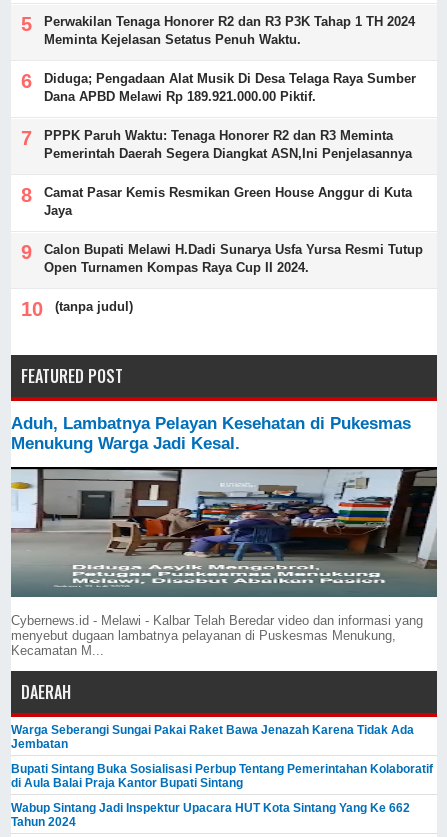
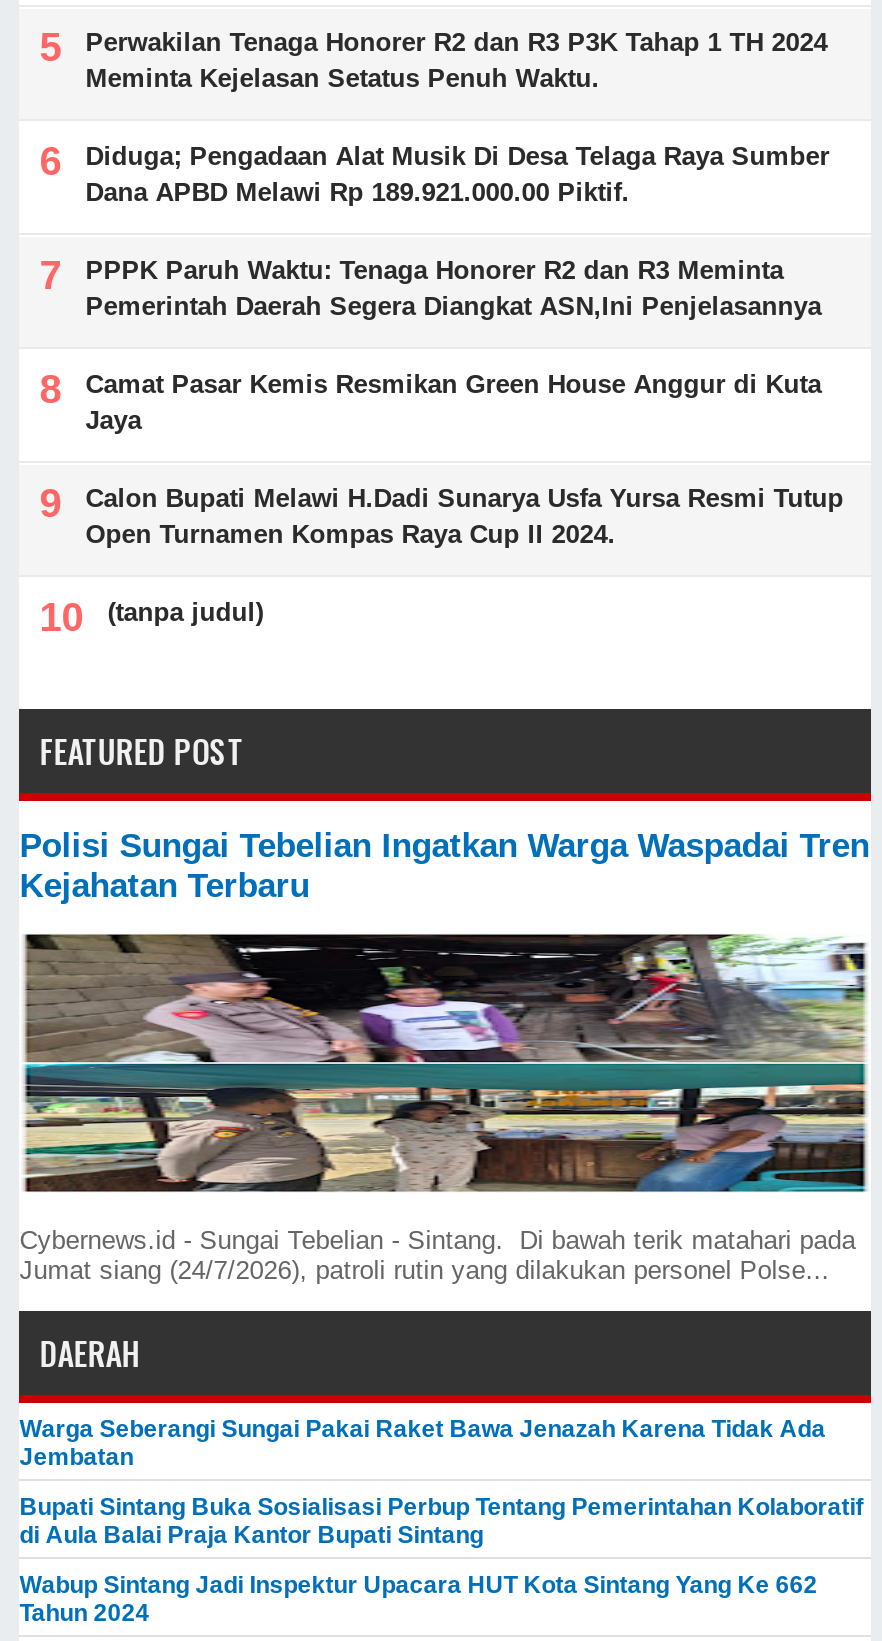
[11,414,411,453] Aduh, Lambatnya Pelayan Kesehatan di Pukesmas | Menukung Warga Jadi Kesal. -> [19,827,869,905] Polisi Sungai Tebelian Ingatkan Warga Waspadai Tren | Kejahatan Terbaru
[10,466,438,658] [image] | Cybernews.id - Melawi - Kalbar Telah Beredar video dan informasi yang | menyebut dugaan lambatnya pelayanan di Puskesmas Menukung, | Kecamatan M... -> [19,933,871,1285] [image] | Cybernews.id - Sungai Tebelian - Sintang. Di bawah terik matahari pada | Jumat siang (24/7/2026), patroli rutin yang dilakukan personel Polse...

